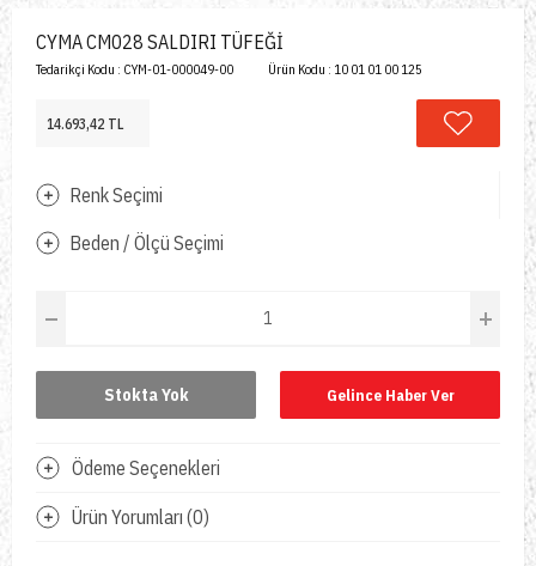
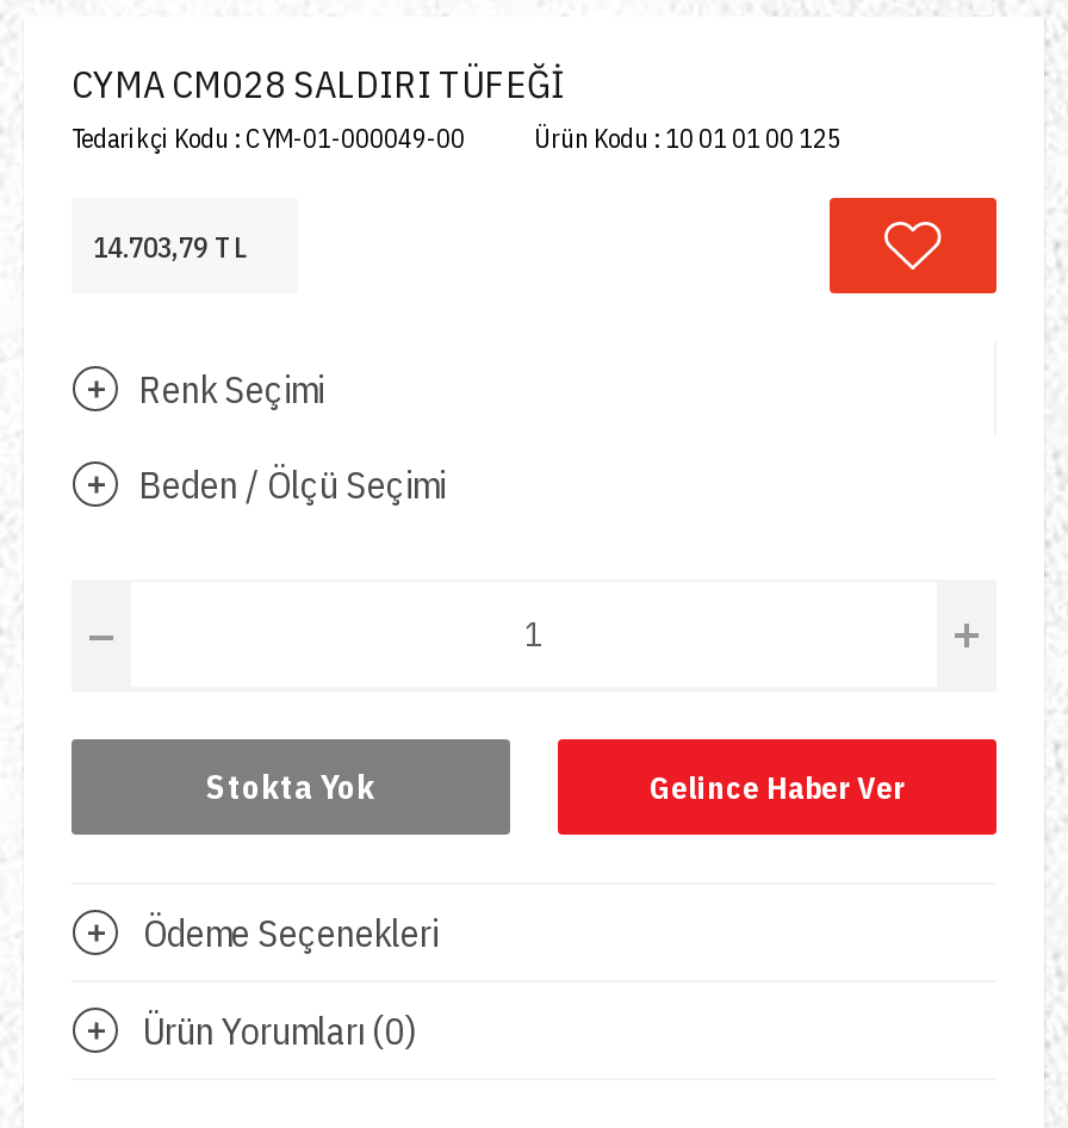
[47,114,123,132] 14.693,42 TL -> [93,228,246,264] 14.703,79 TL

